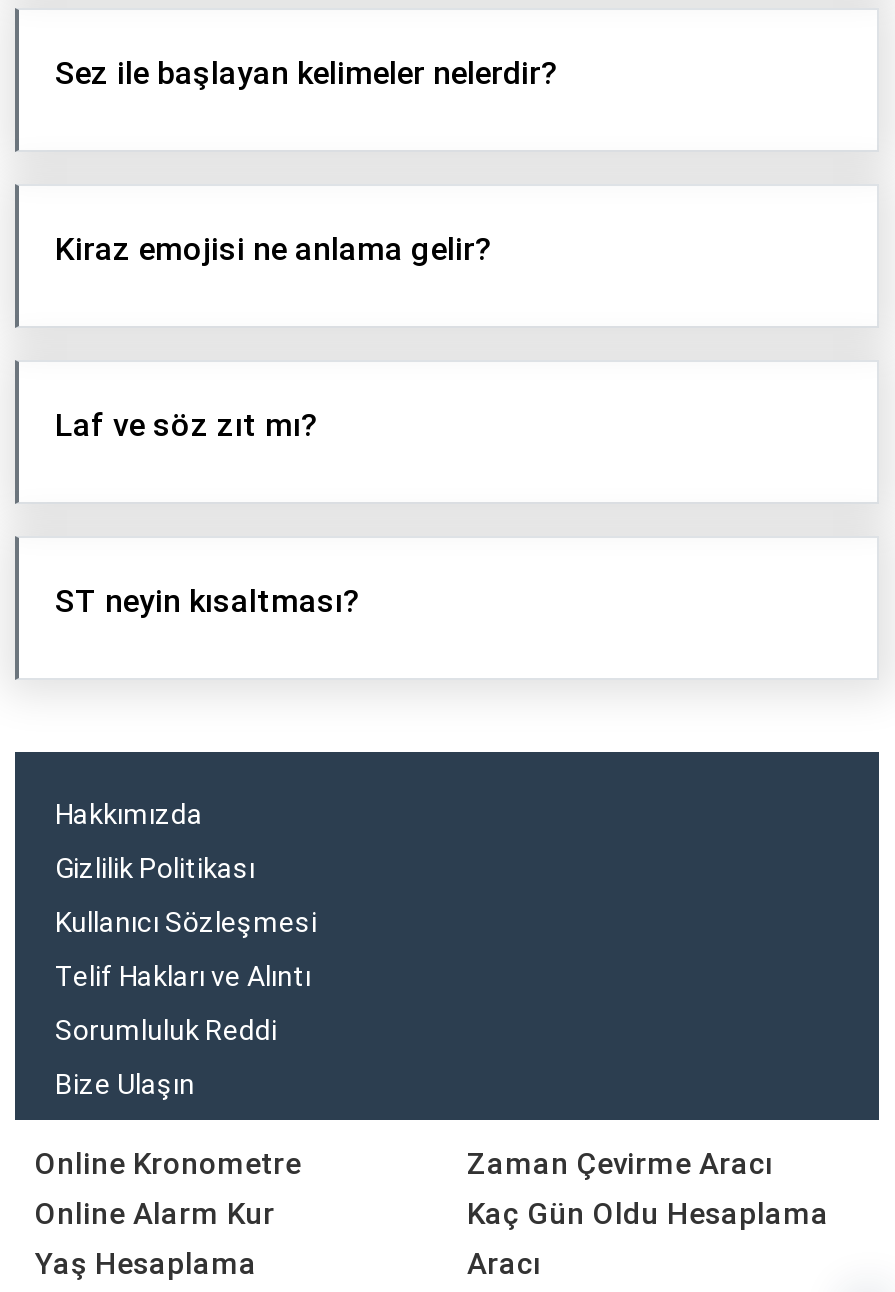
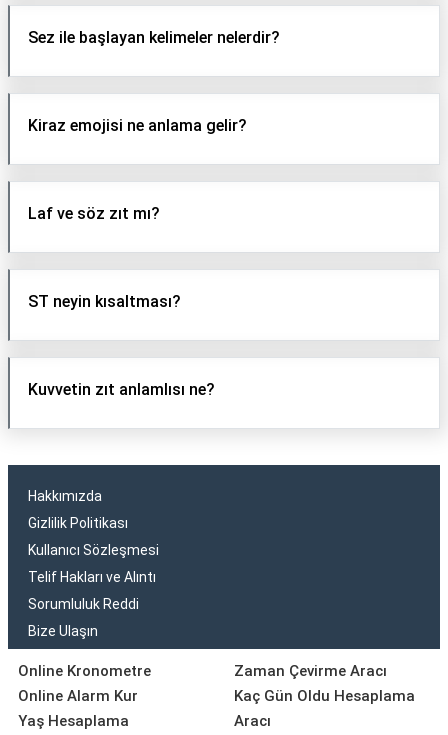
none -> [28,380,215,399] Kuvvetin zıt anlamlısı ne?

